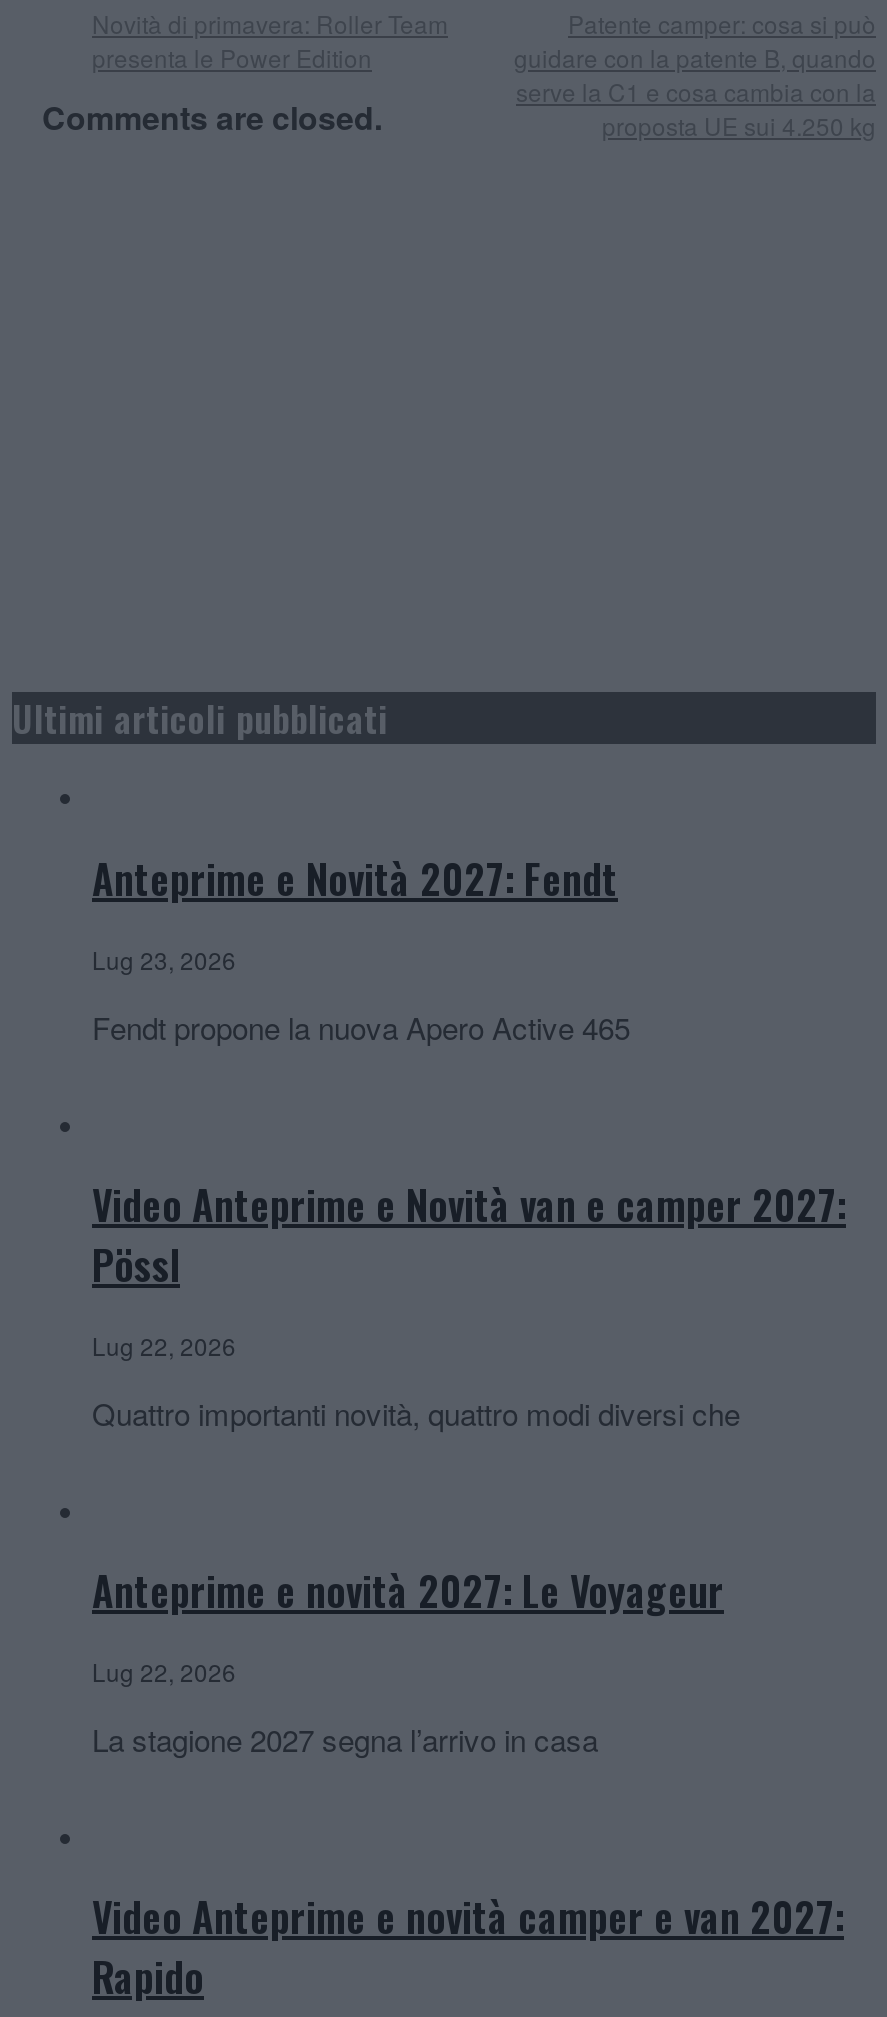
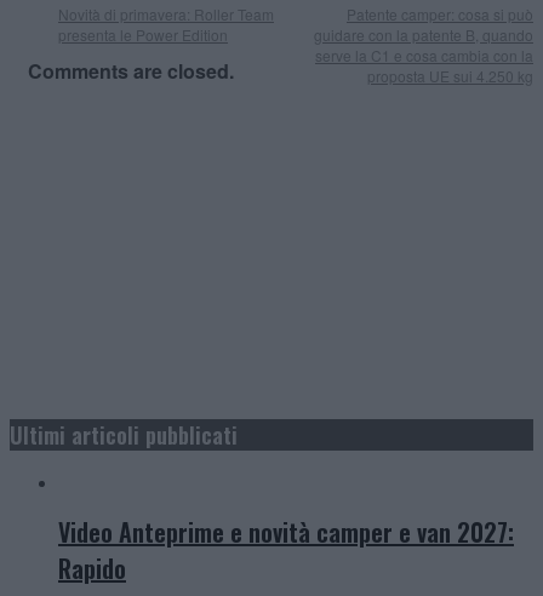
[92,848,846,1760] Anteprime e Novità 2027: Fendt | Lug 23, 2026 | Fendt propone la nuova Apero Active 465 | Video Anteprime e Novità van e camper 2027: | Pössl | Lug 22, 2026 | Quattro importanti novità, quattro modi diversi che | Anteprime e novità 2027: Le Voyageur | Lug 22, 2026 | La stagione 2027 segna l’arrivo in casa -> none

